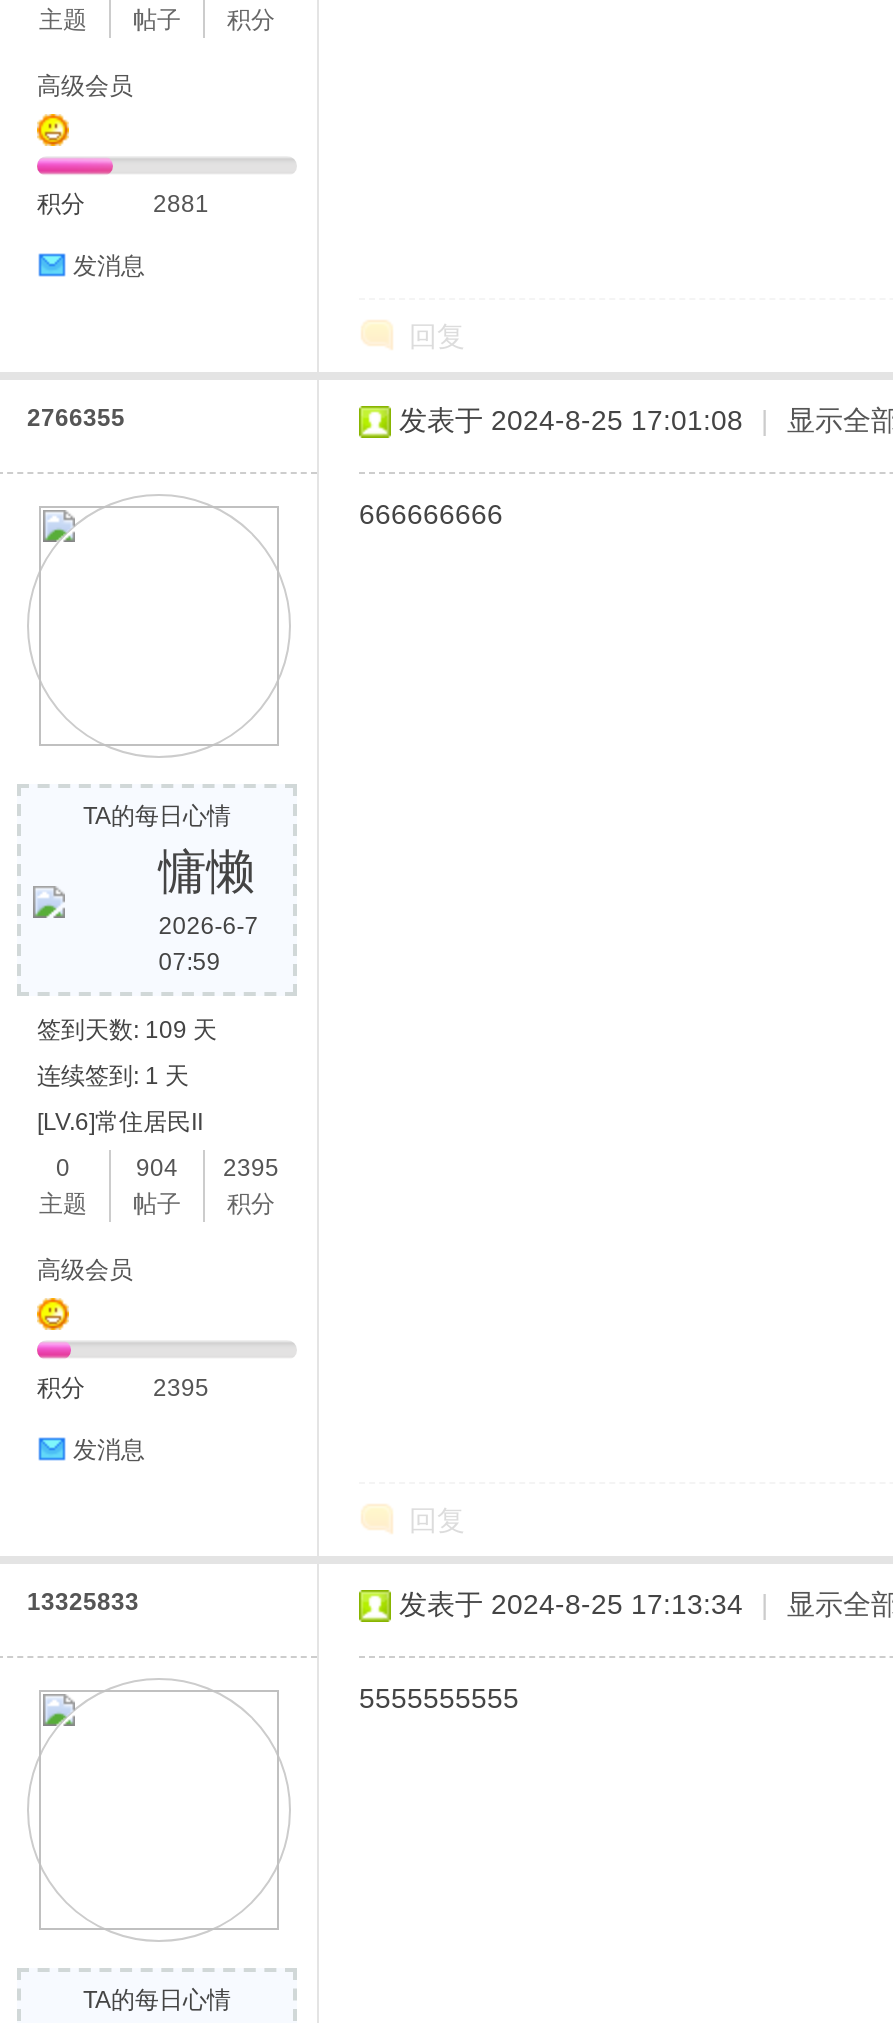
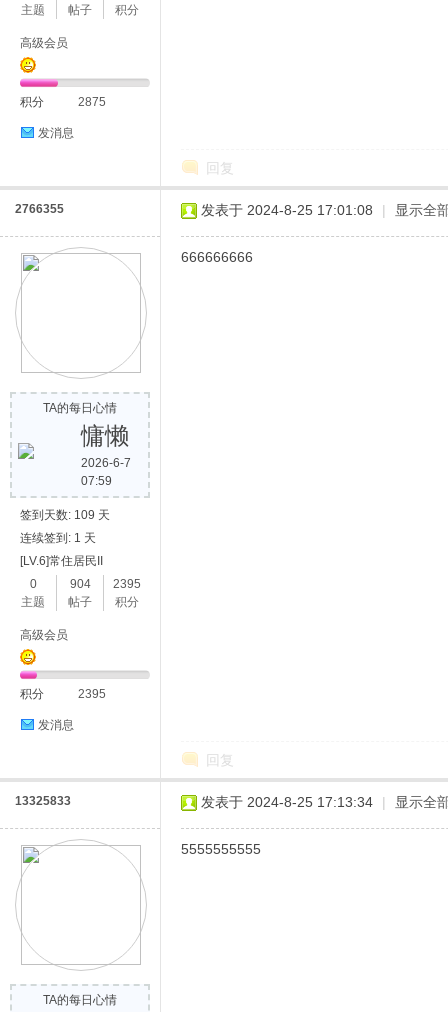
[153,190,209,218] 2881 -> [78,95,106,109] 2875

